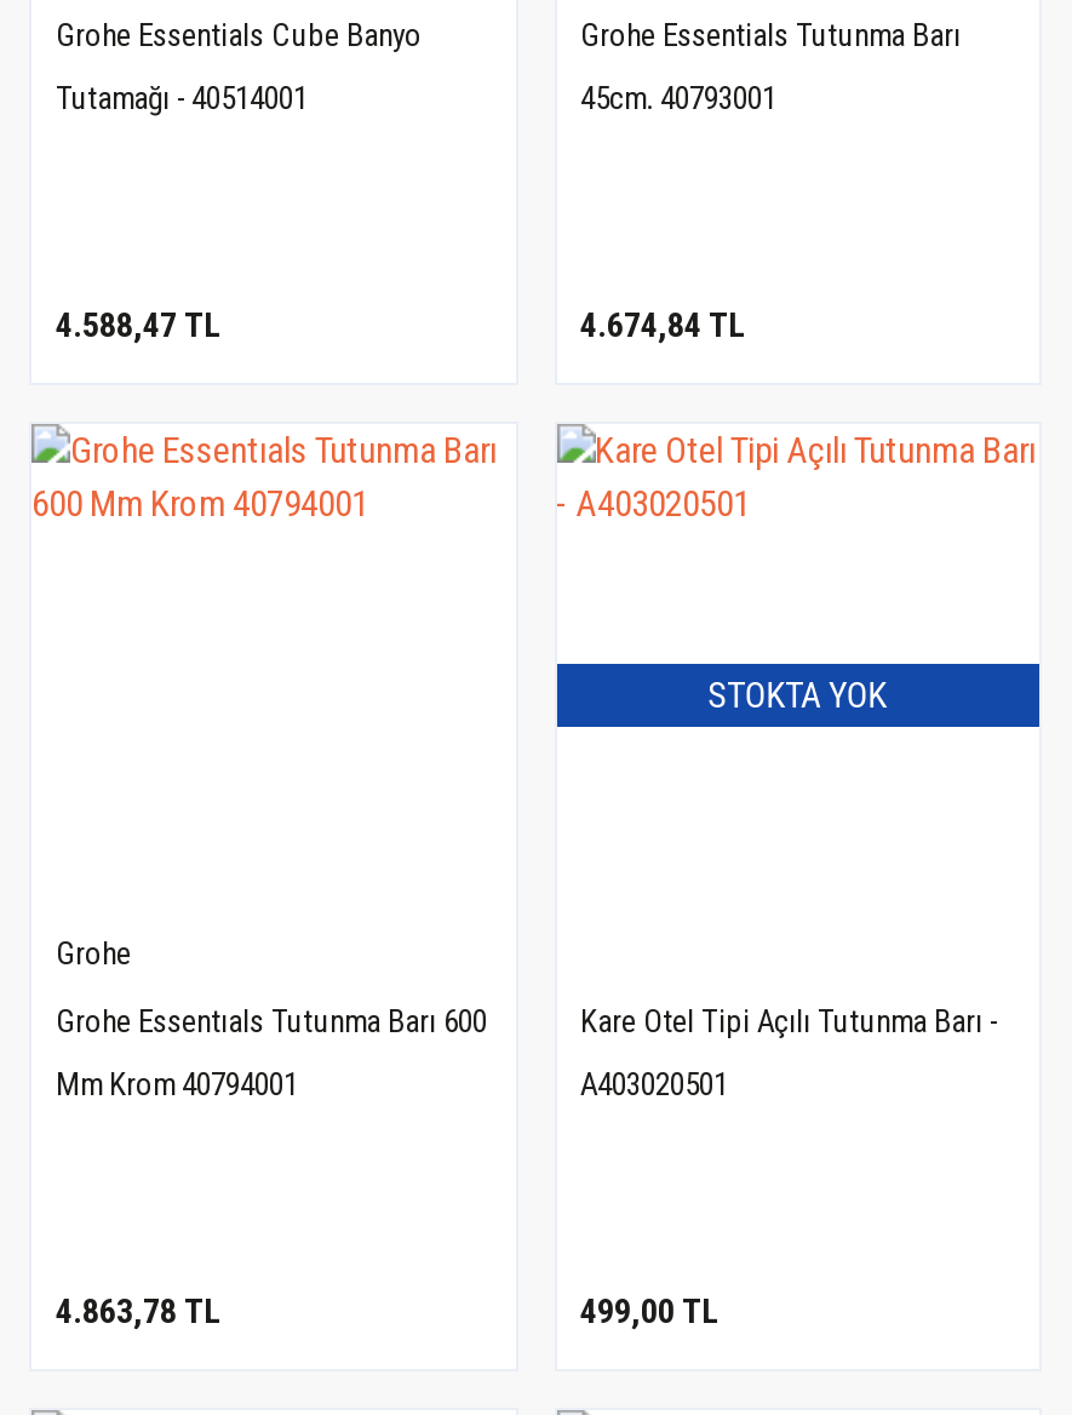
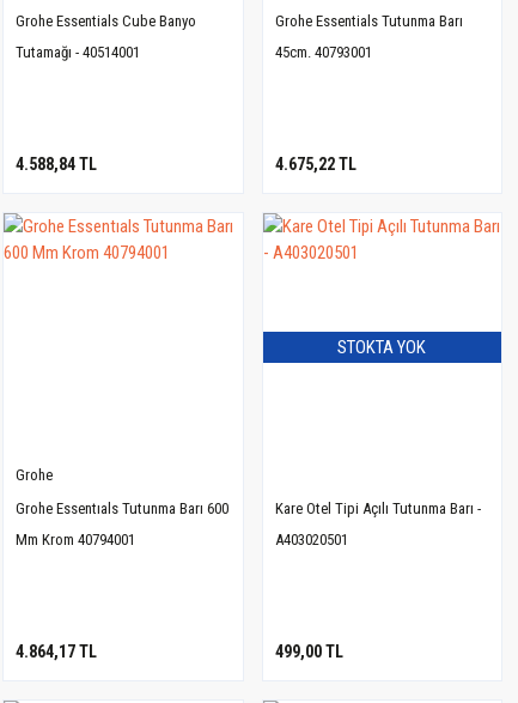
[56,305,220,343] 4.588,47 TL -> [16,154,97,173] 4.588,84 TL
[580,305,745,343] 4.674,84 TL -> [275,154,356,173] 4.675,22 TL
[56,1292,220,1331] 4.863,78 TL -> [16,642,97,661] 4.864,17 TL

